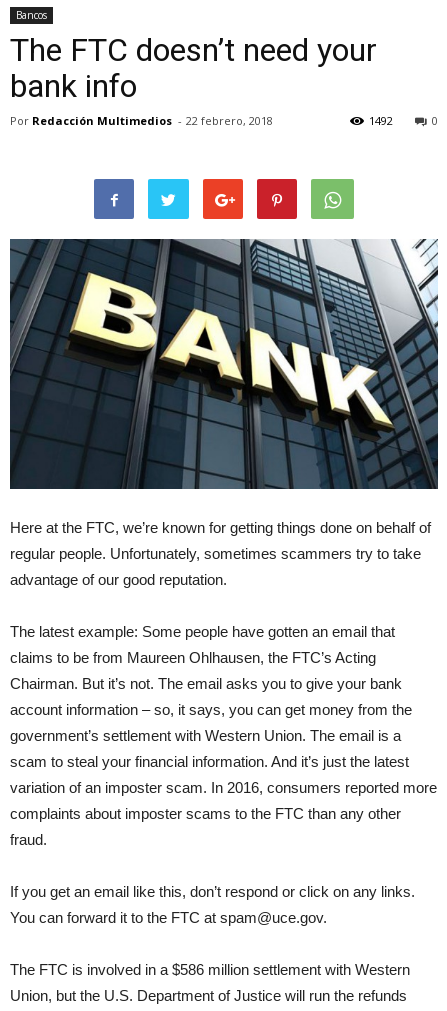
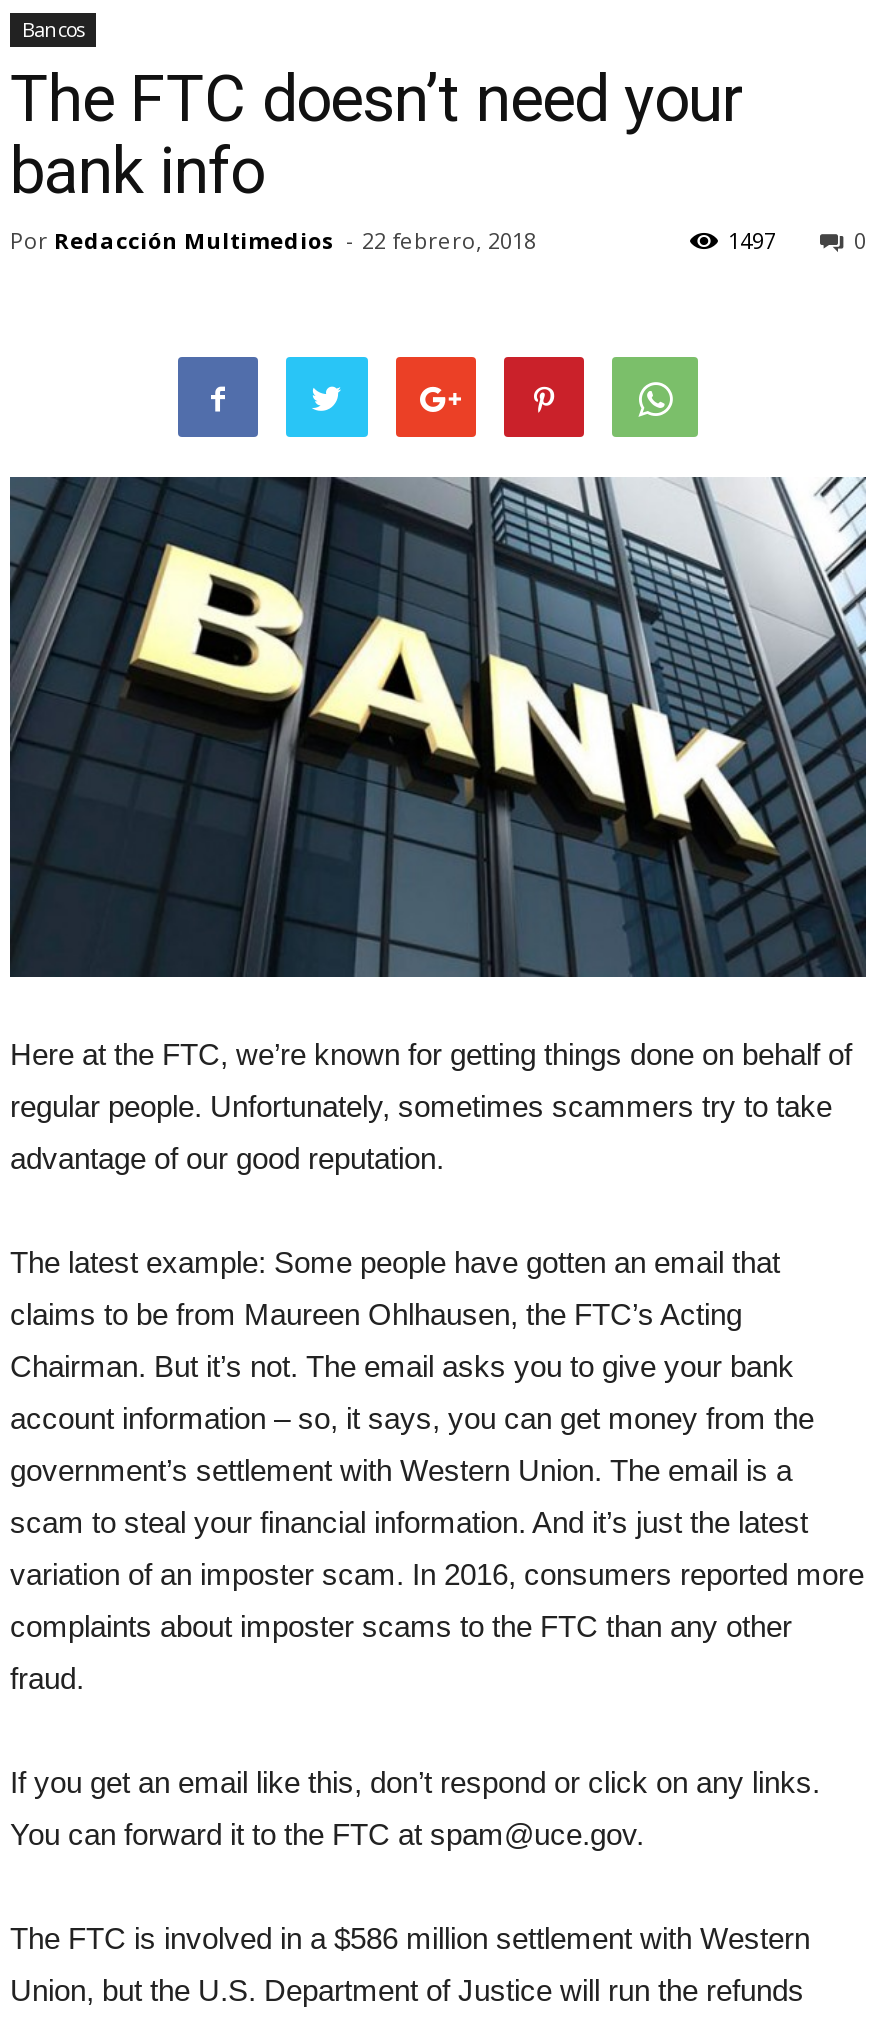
[369,113,393,128] 1492 -> [728,225,776,255] 1497

